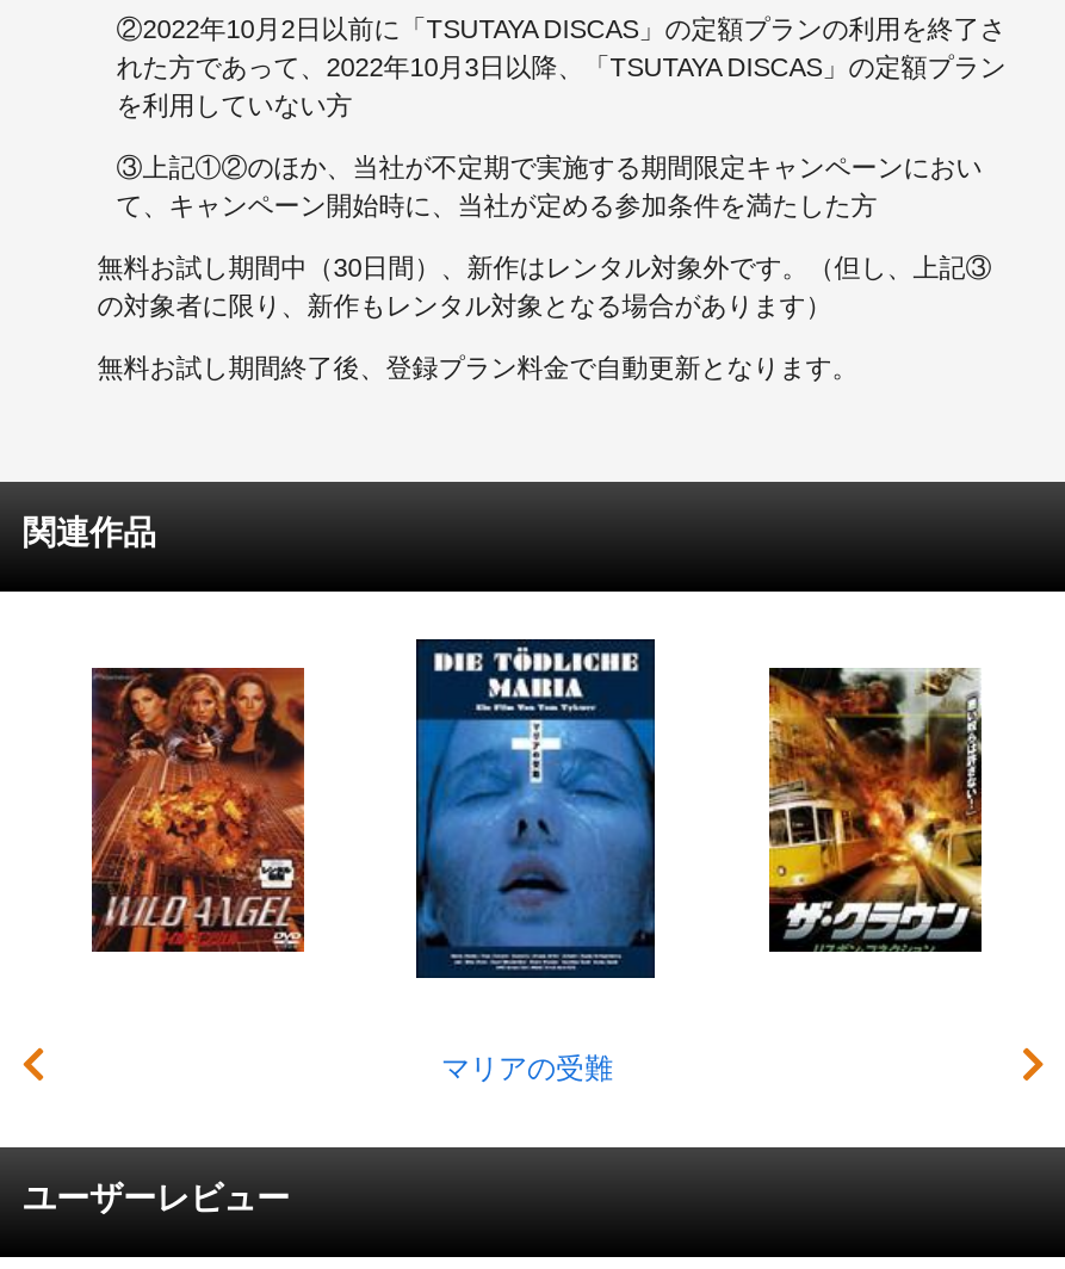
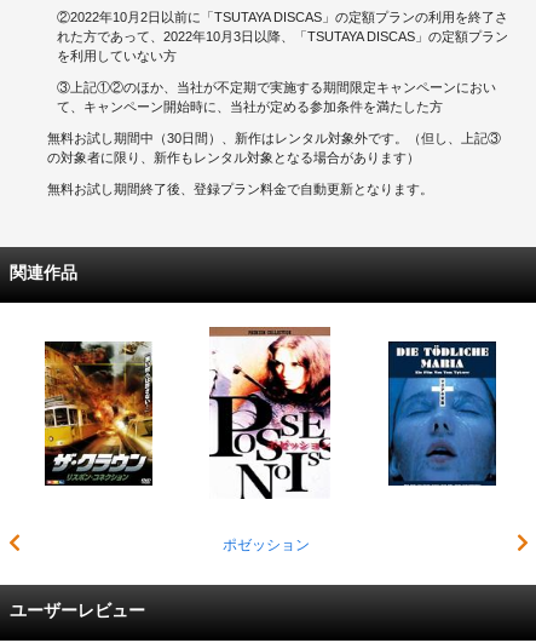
[414,637,657,1084] [image] | マリアの受難 -> [208,326,332,553] [image] | ポゼッション
[89,666,307,954] [image] -> [44,341,154,487] [image]
[767,666,984,954] [image] -> [387,340,497,487] [image]

